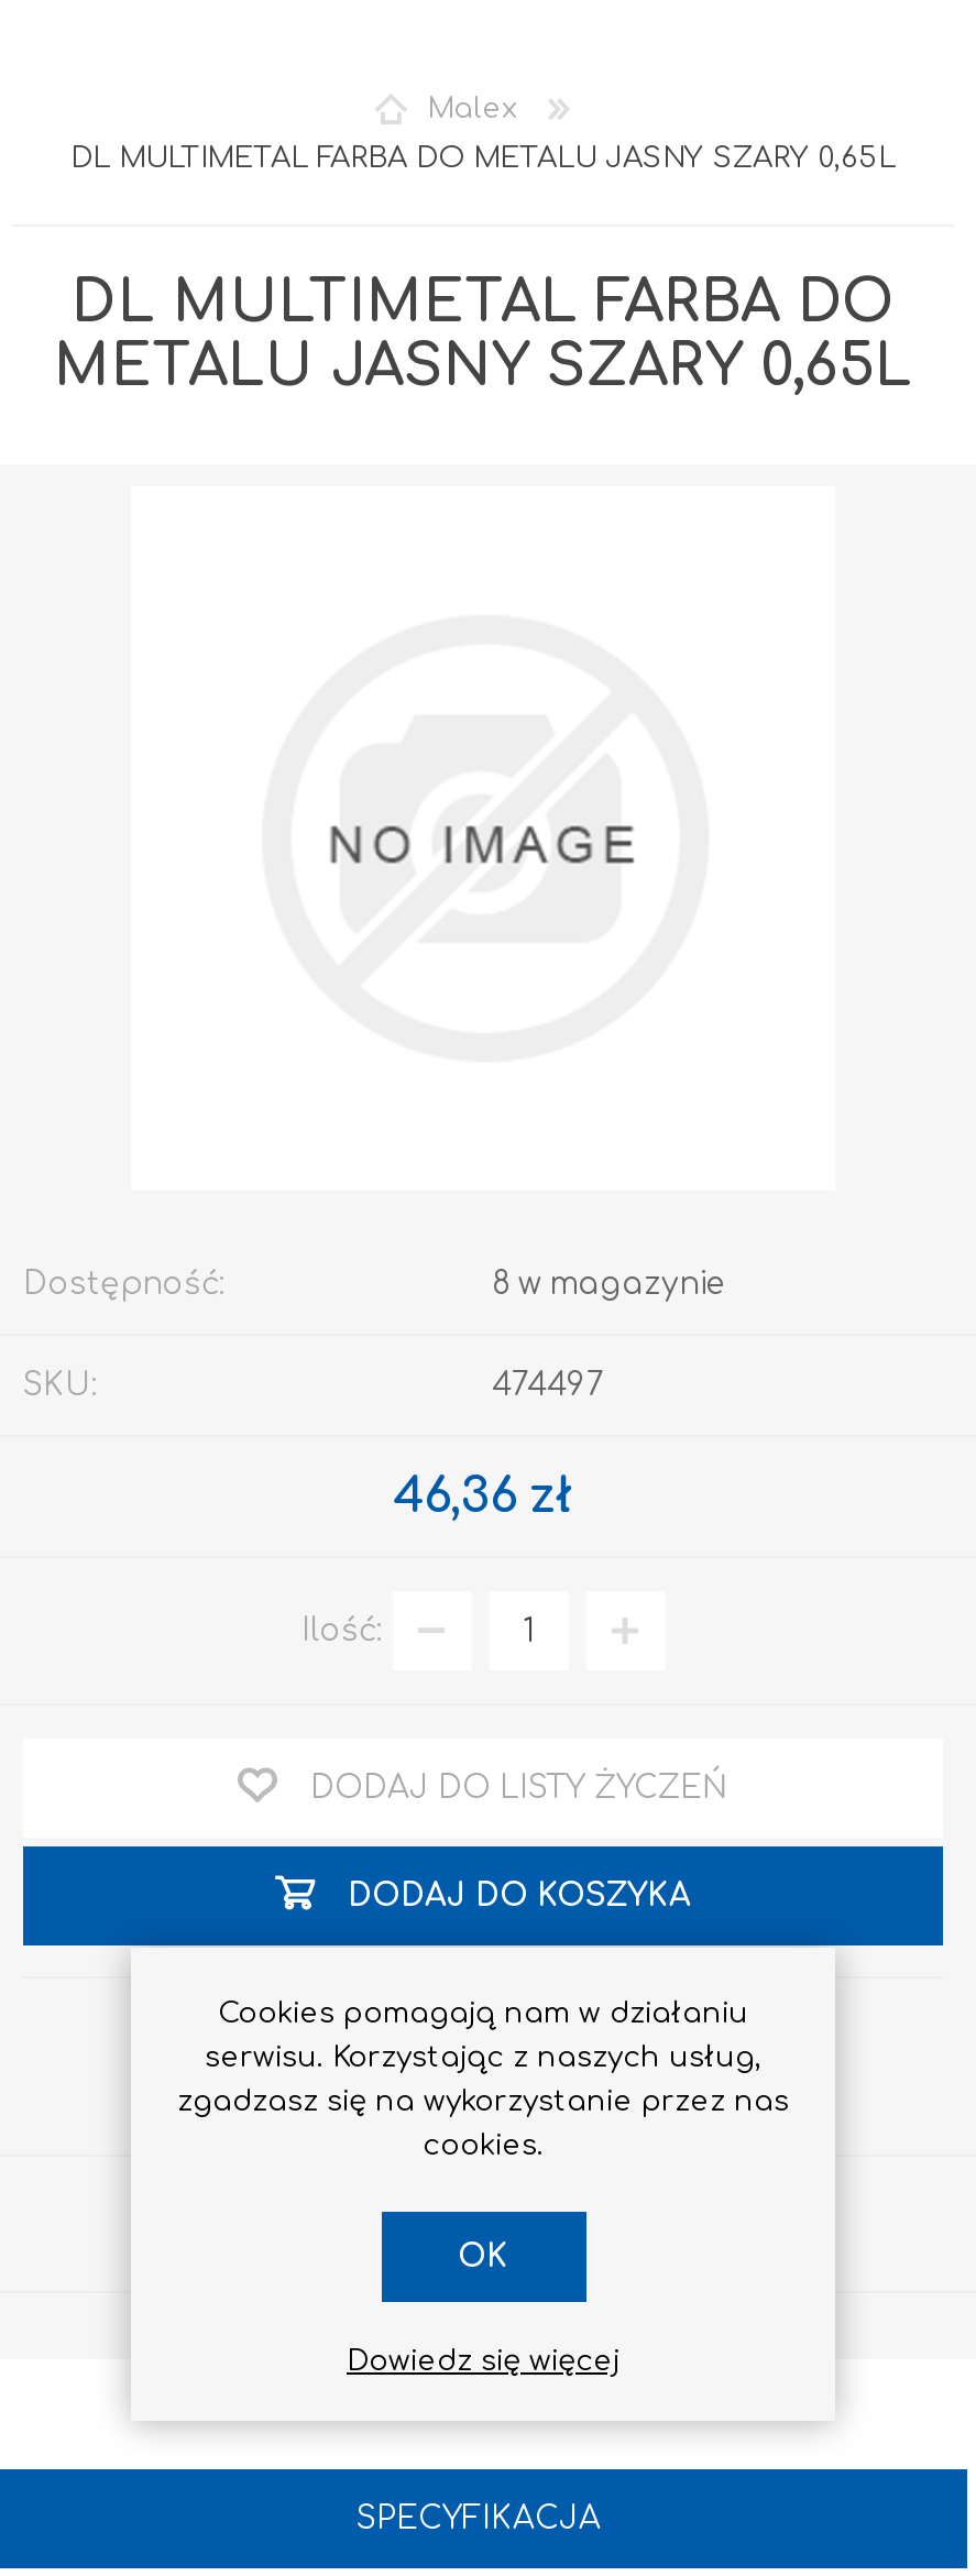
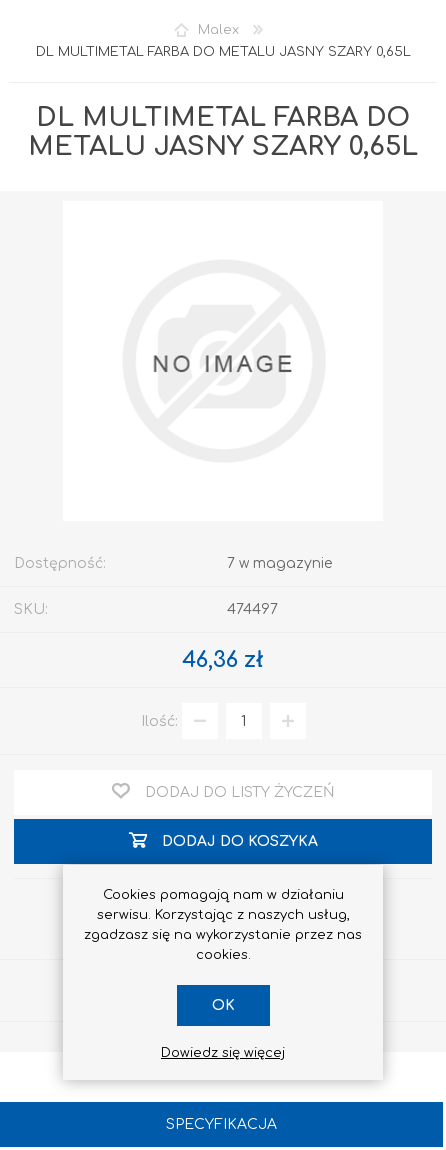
[492,1268,723,1301] 8 w magazynie -> [227,556,332,571] 7 w magazynie

